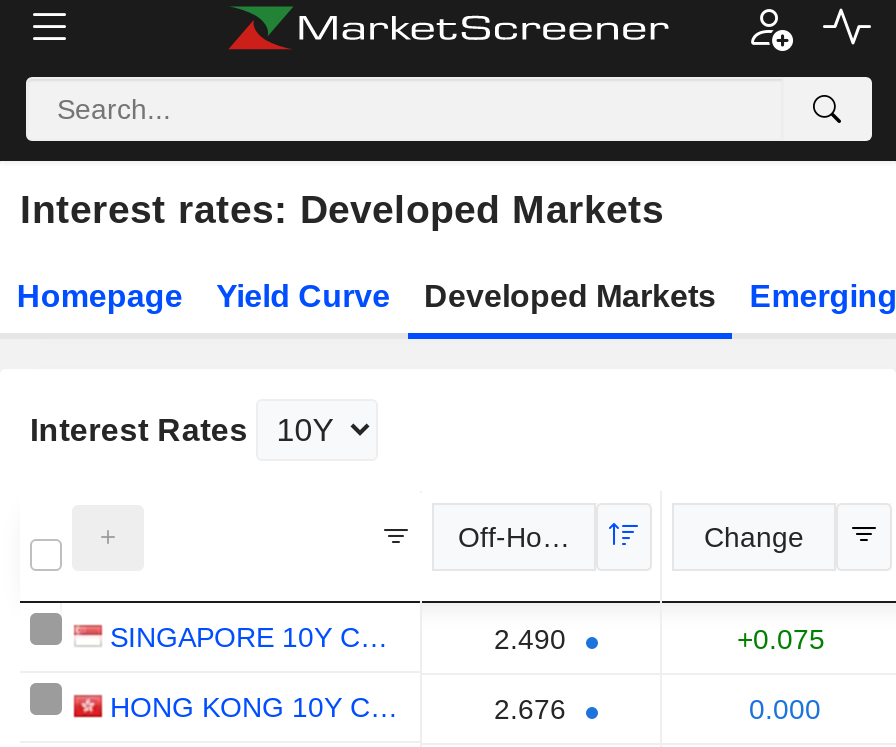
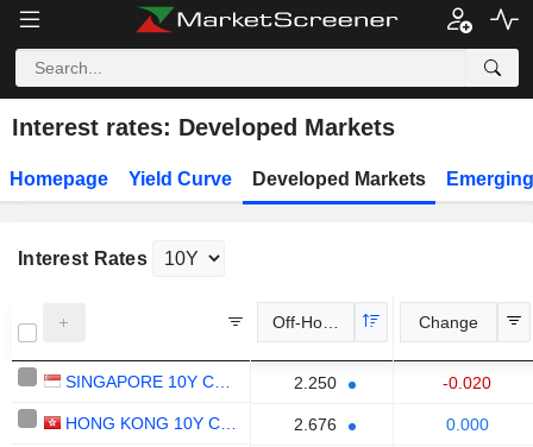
[494,624,566,656] 2.490 -> [294,374,337,393] 2.250
[737,623,825,655] +0.075 -> [438,373,491,392] -0.020

